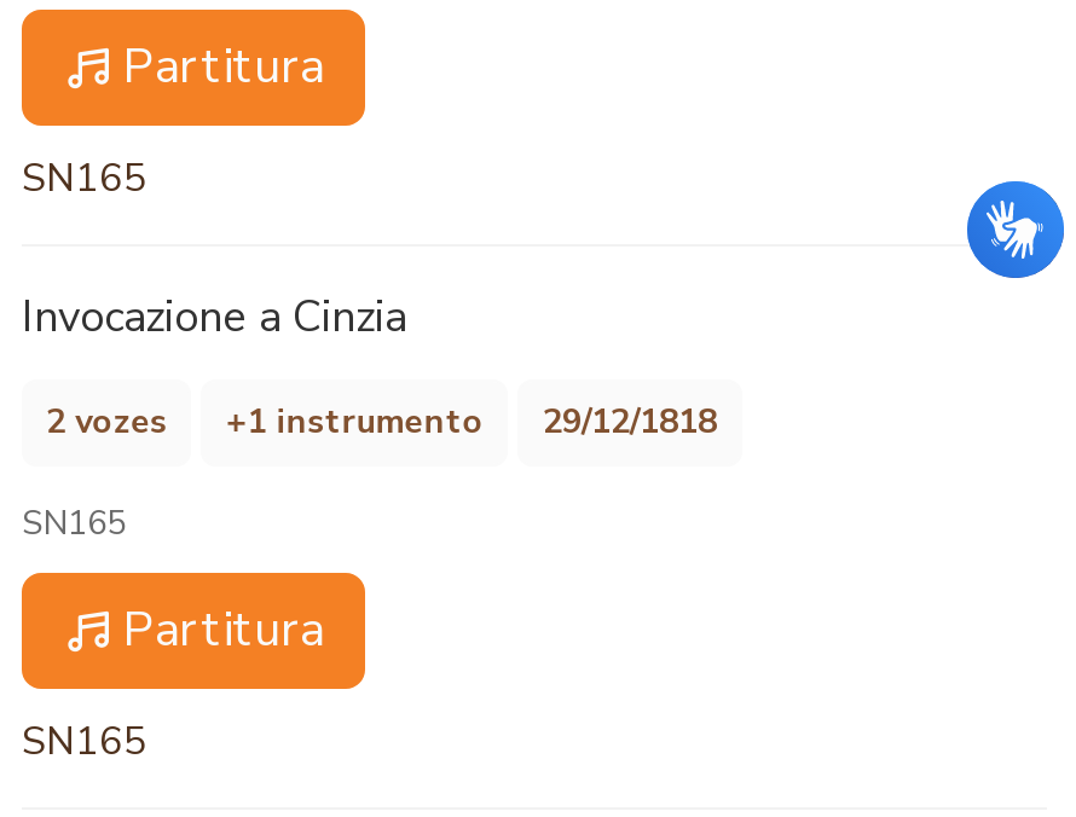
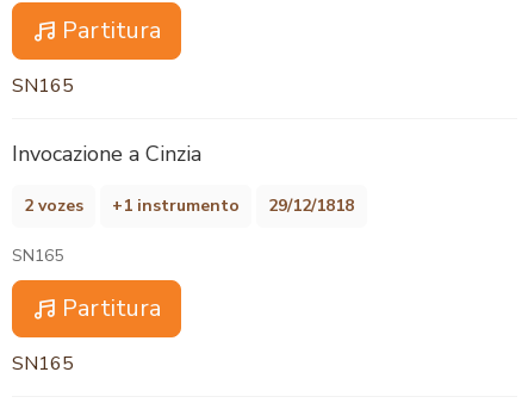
[965,179,1066,280] [image] -> none

